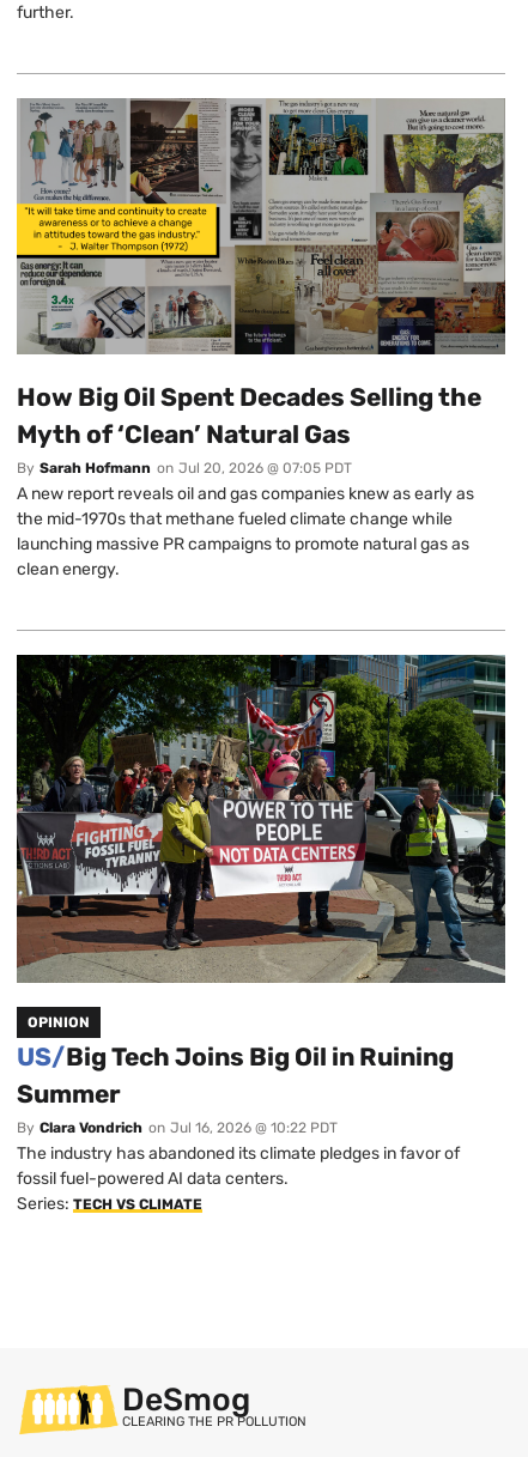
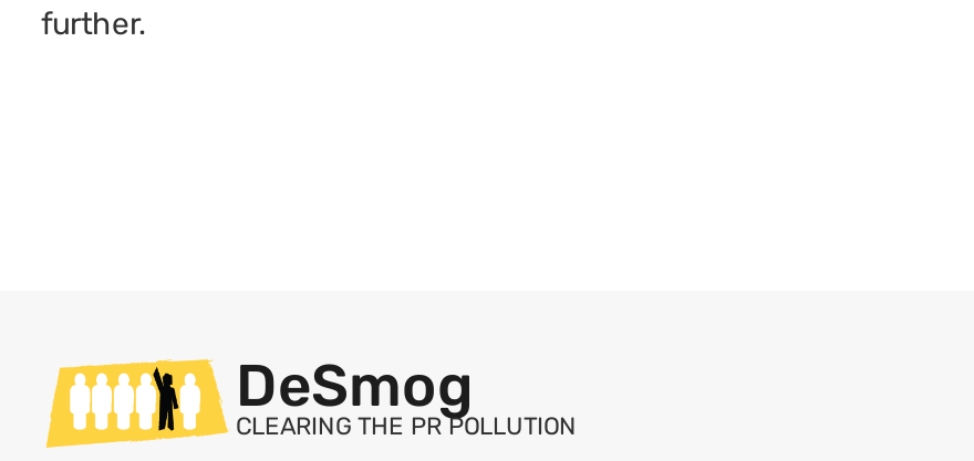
[16,97,506,579] [image] | How Big Oil Spent Decades Selling the | Myth of ‘Clean’ Natural Gas | By Sarah Hofmann on Jul 20, 2026 @ 07:05 PDT | A new report reveals oil and gas companies knew as early as | the mid-1970s that methane fueled climate change while | launching massive PR campaigns to promote natural gas as | clean energy. -> none
[16,654,506,1214] [image] | OPINION | US/Big Tech Joins Big Oil in Ruining | Summer | By Clara Vondrich on Jul 16, 2026 @ 10:22 PDT | The industry has abandoned its climate pledges in favor of | fossil fuel-powered AI data centers. | Series: TECH VS CLIMATE -> none

